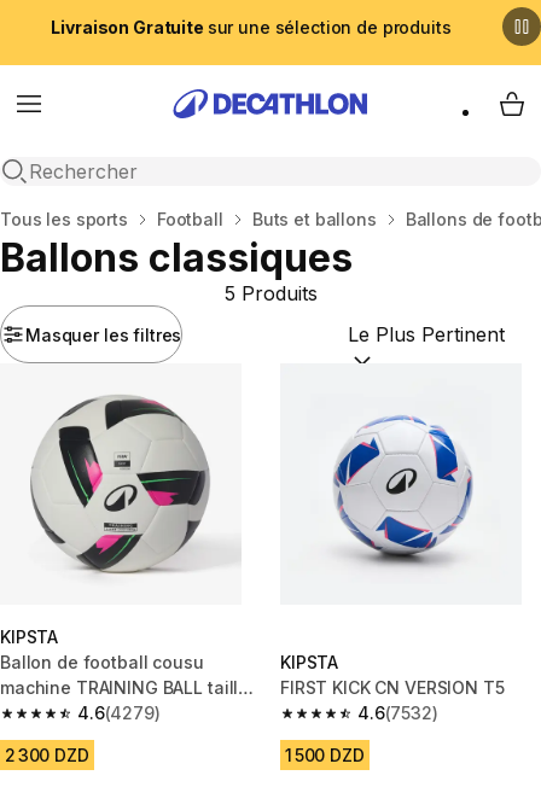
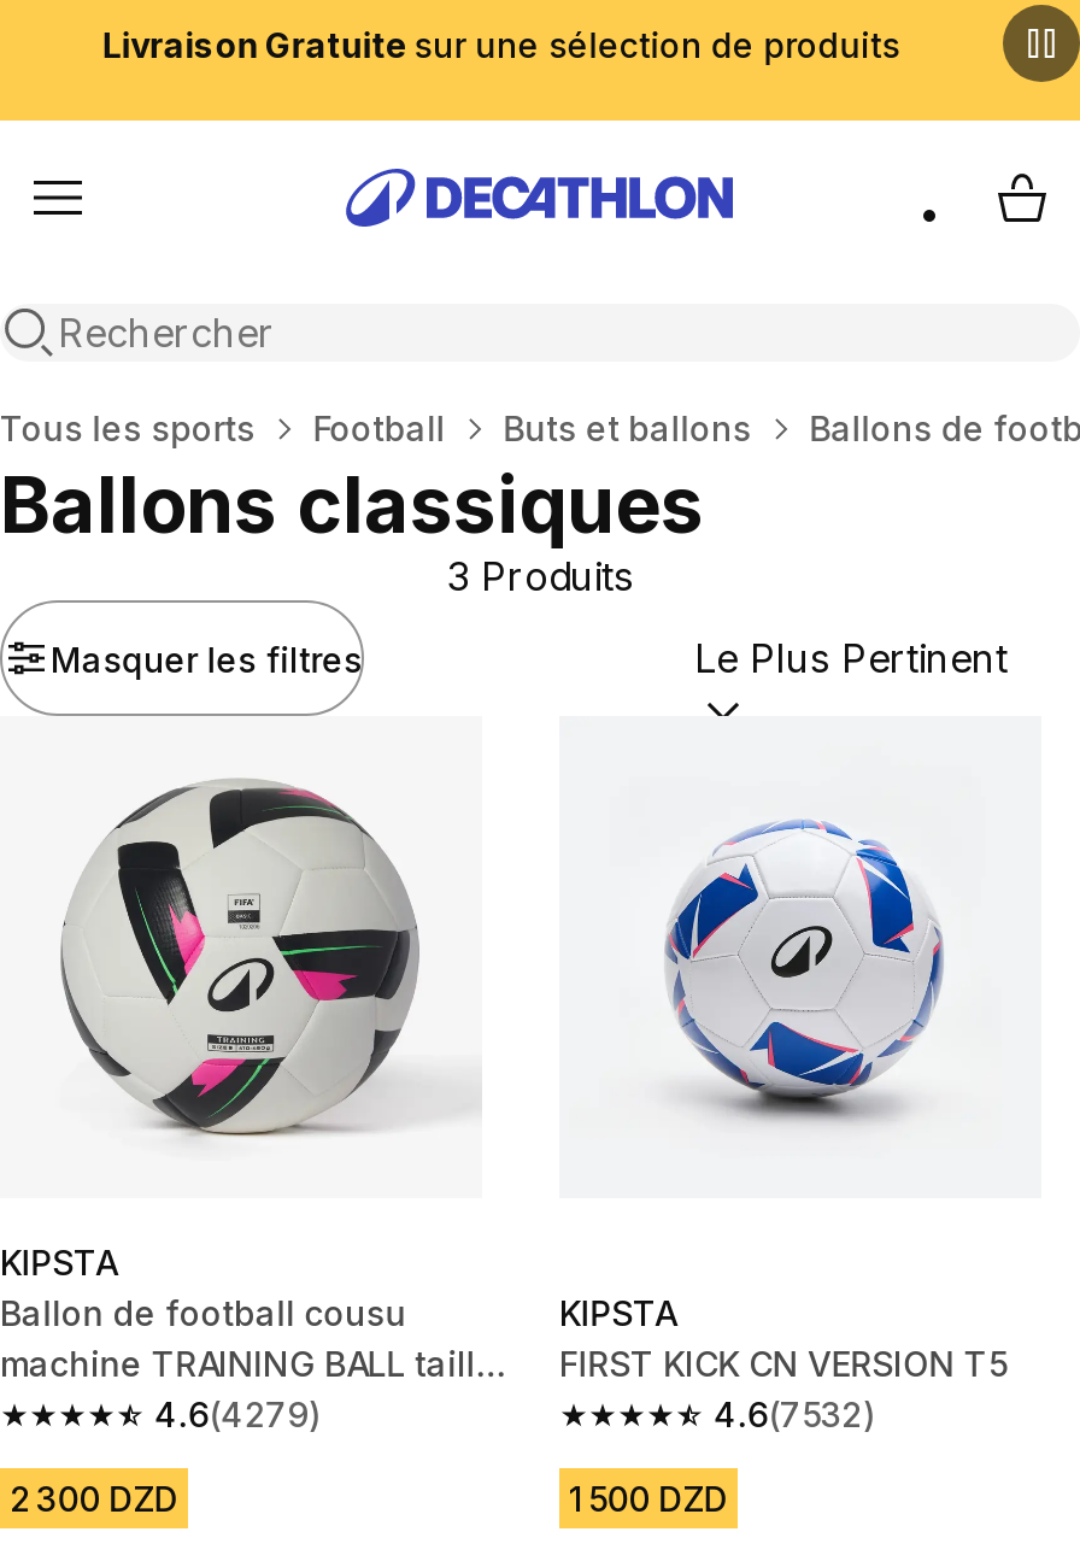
[223,281,318,305] 5 Produits -> [447,552,633,600] 3 Produits

